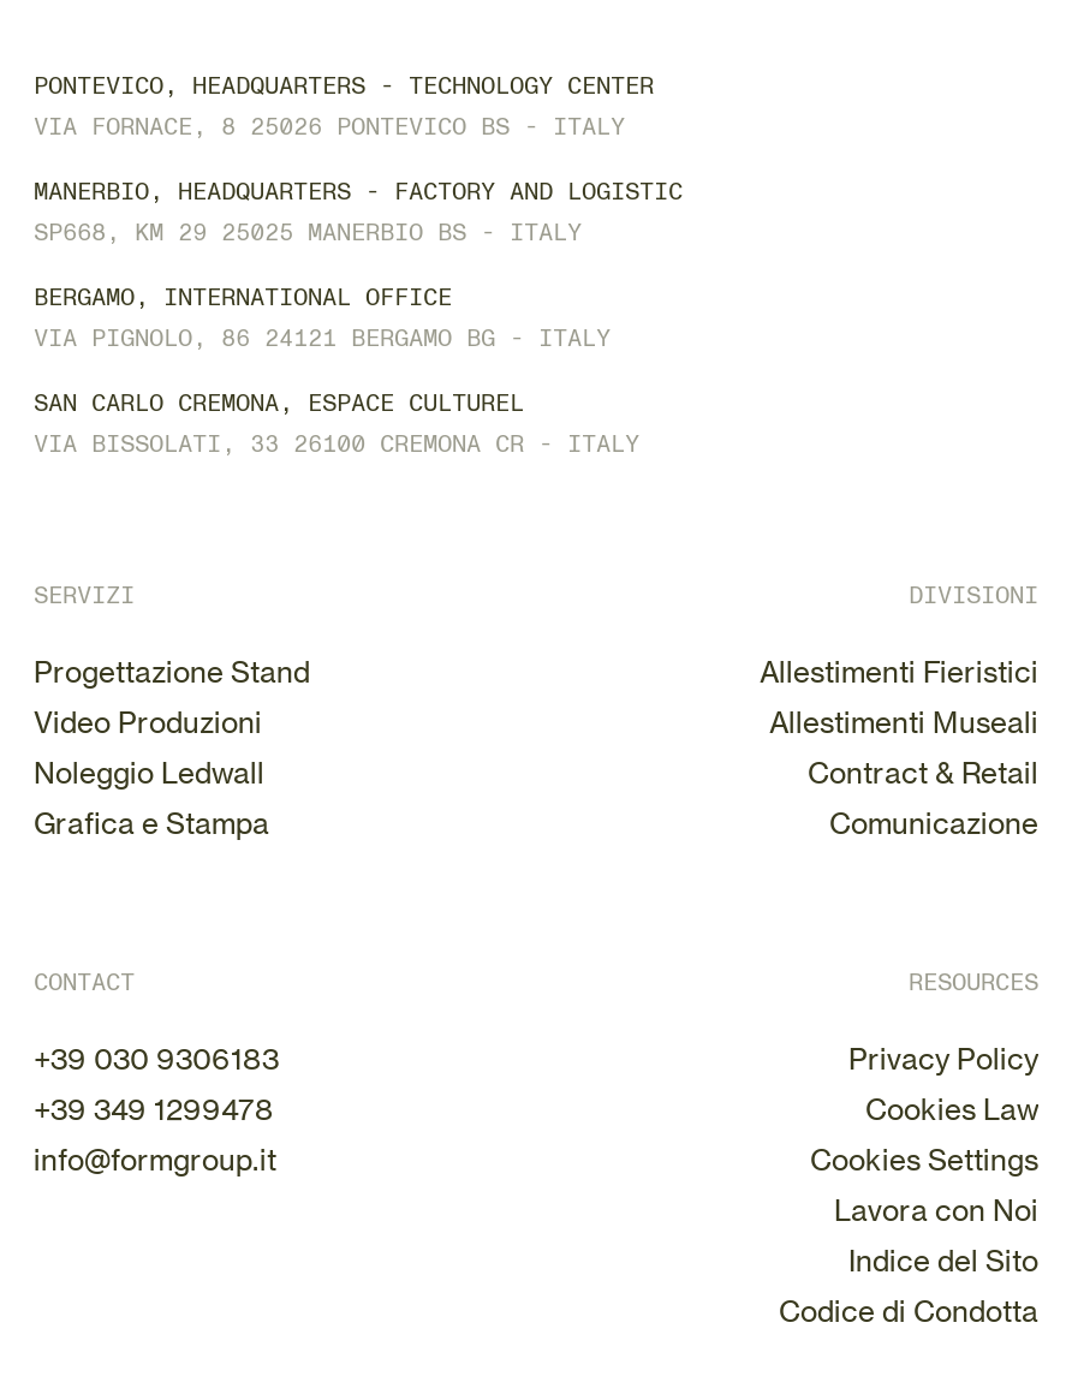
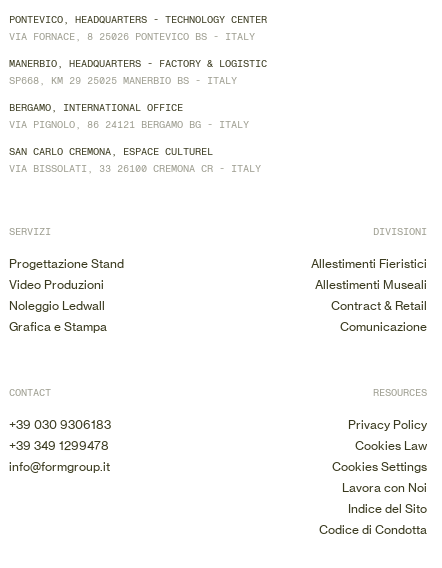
[34,175,683,209] MANERBIO, HEADQUARTERS - FACTORY AND LOGISTIC -> [9,57,267,71] MANERBIO, HEADQUARTERS - FACTORY & LOGISTIC

